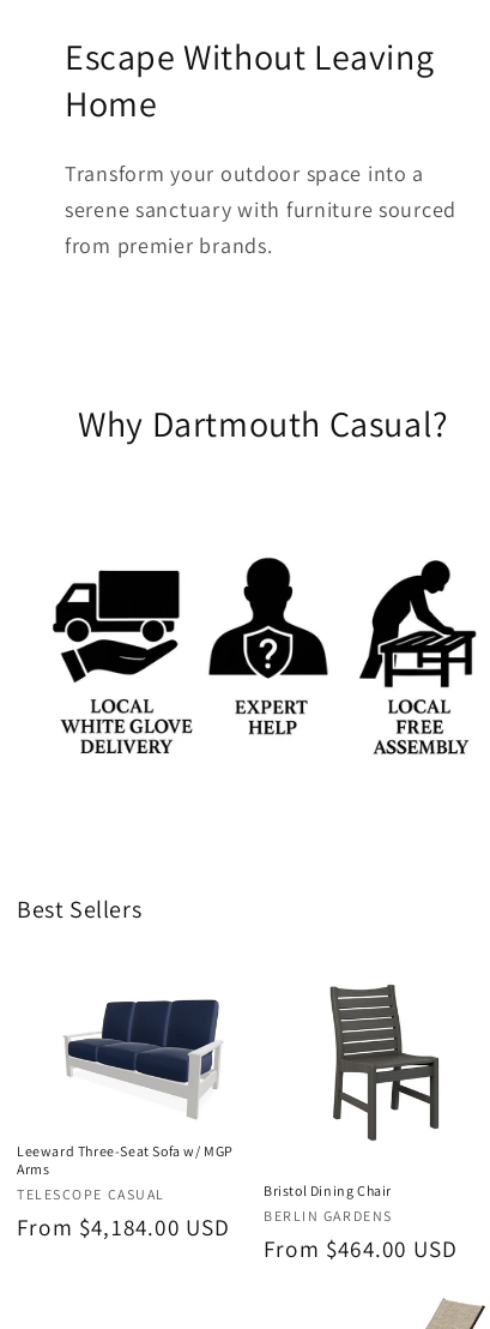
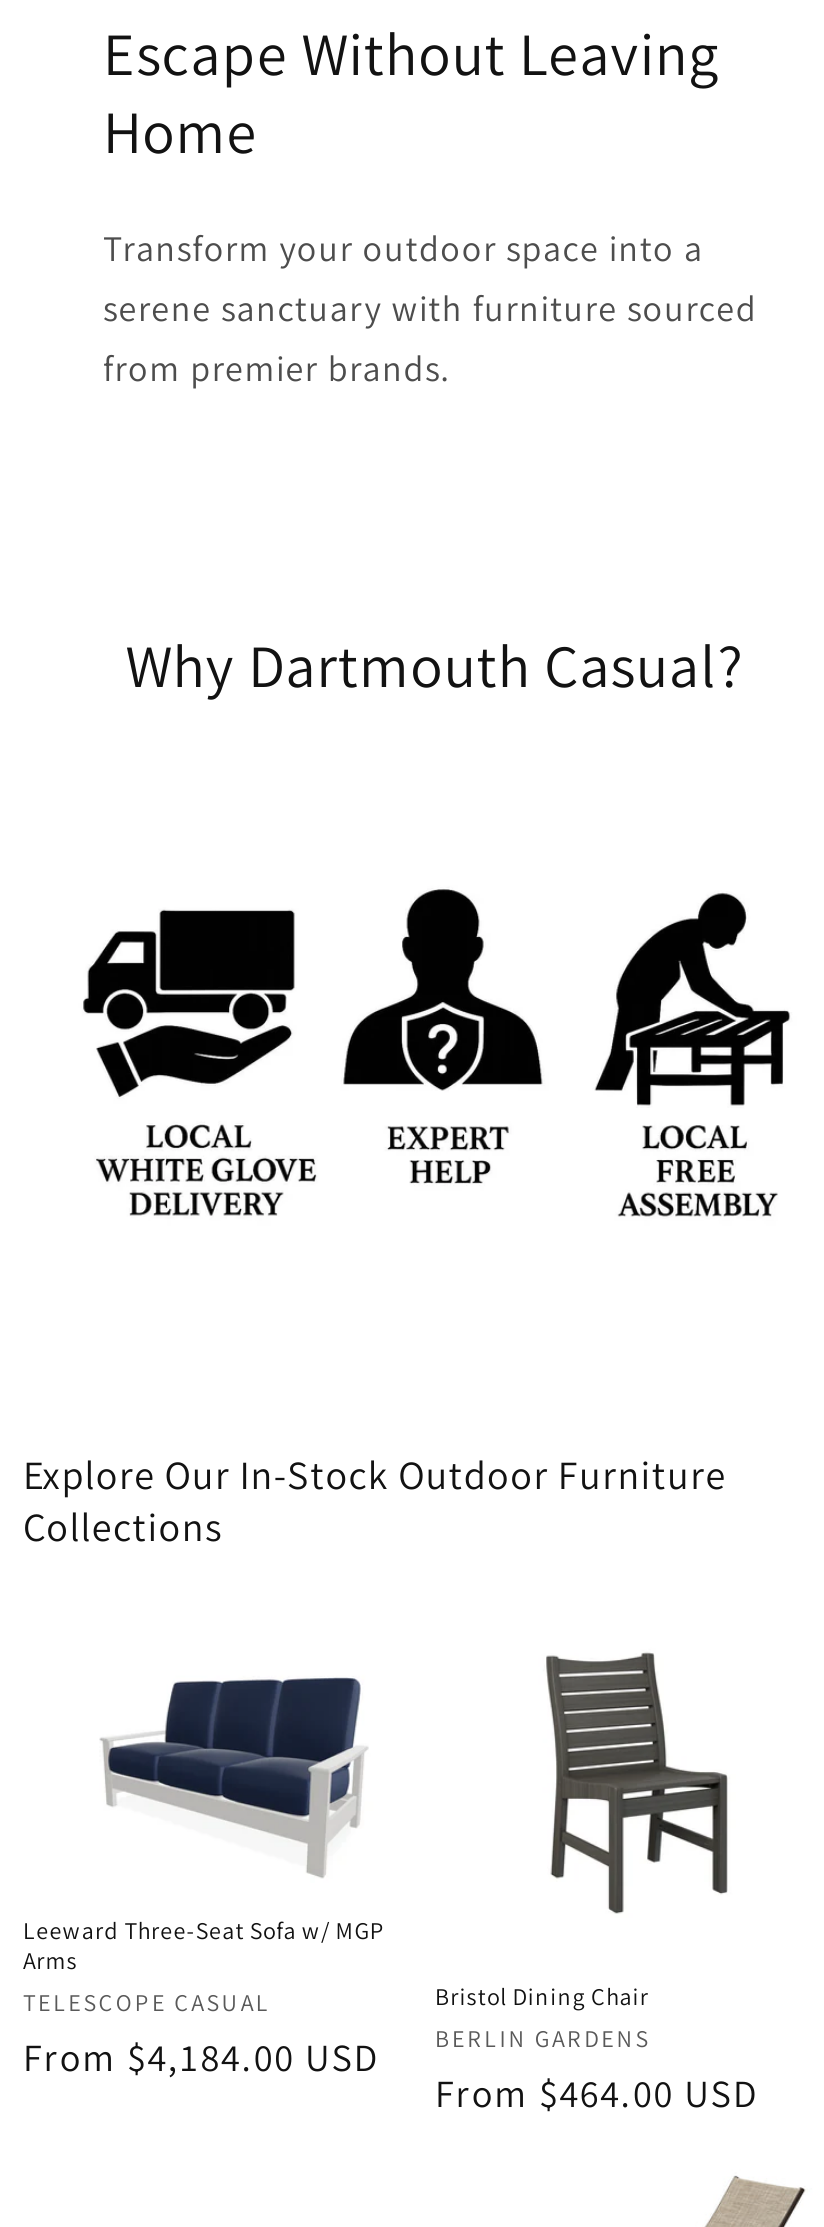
[17,893,142,924] Best Sellers -> [23,1448,727,1552] Explore Our In-Stock Outdoor Furniture | Collections

